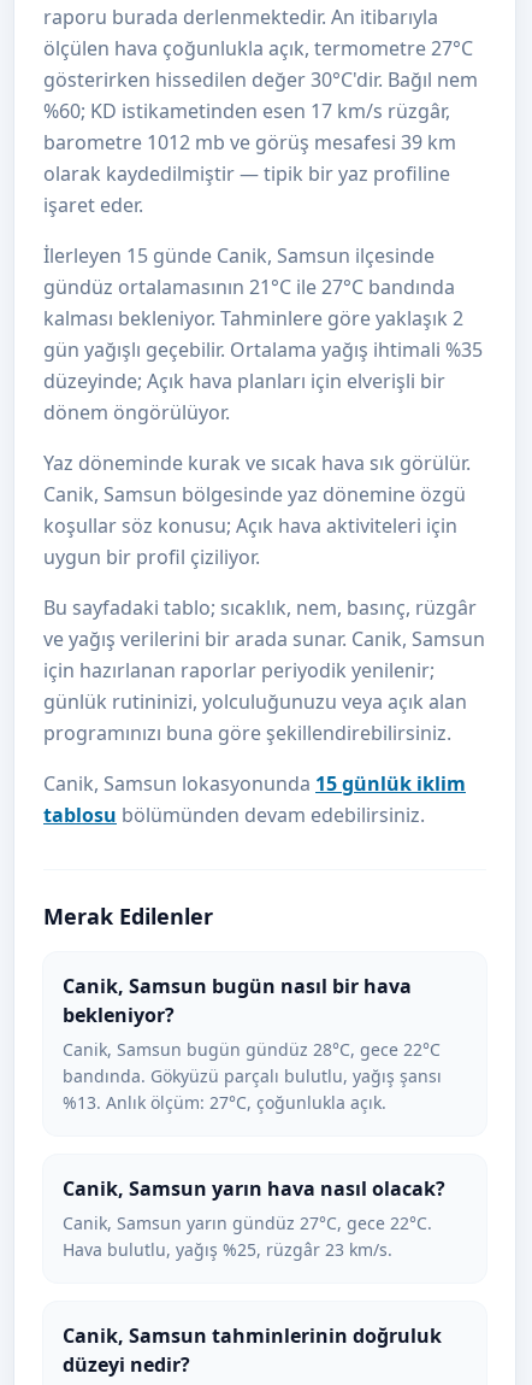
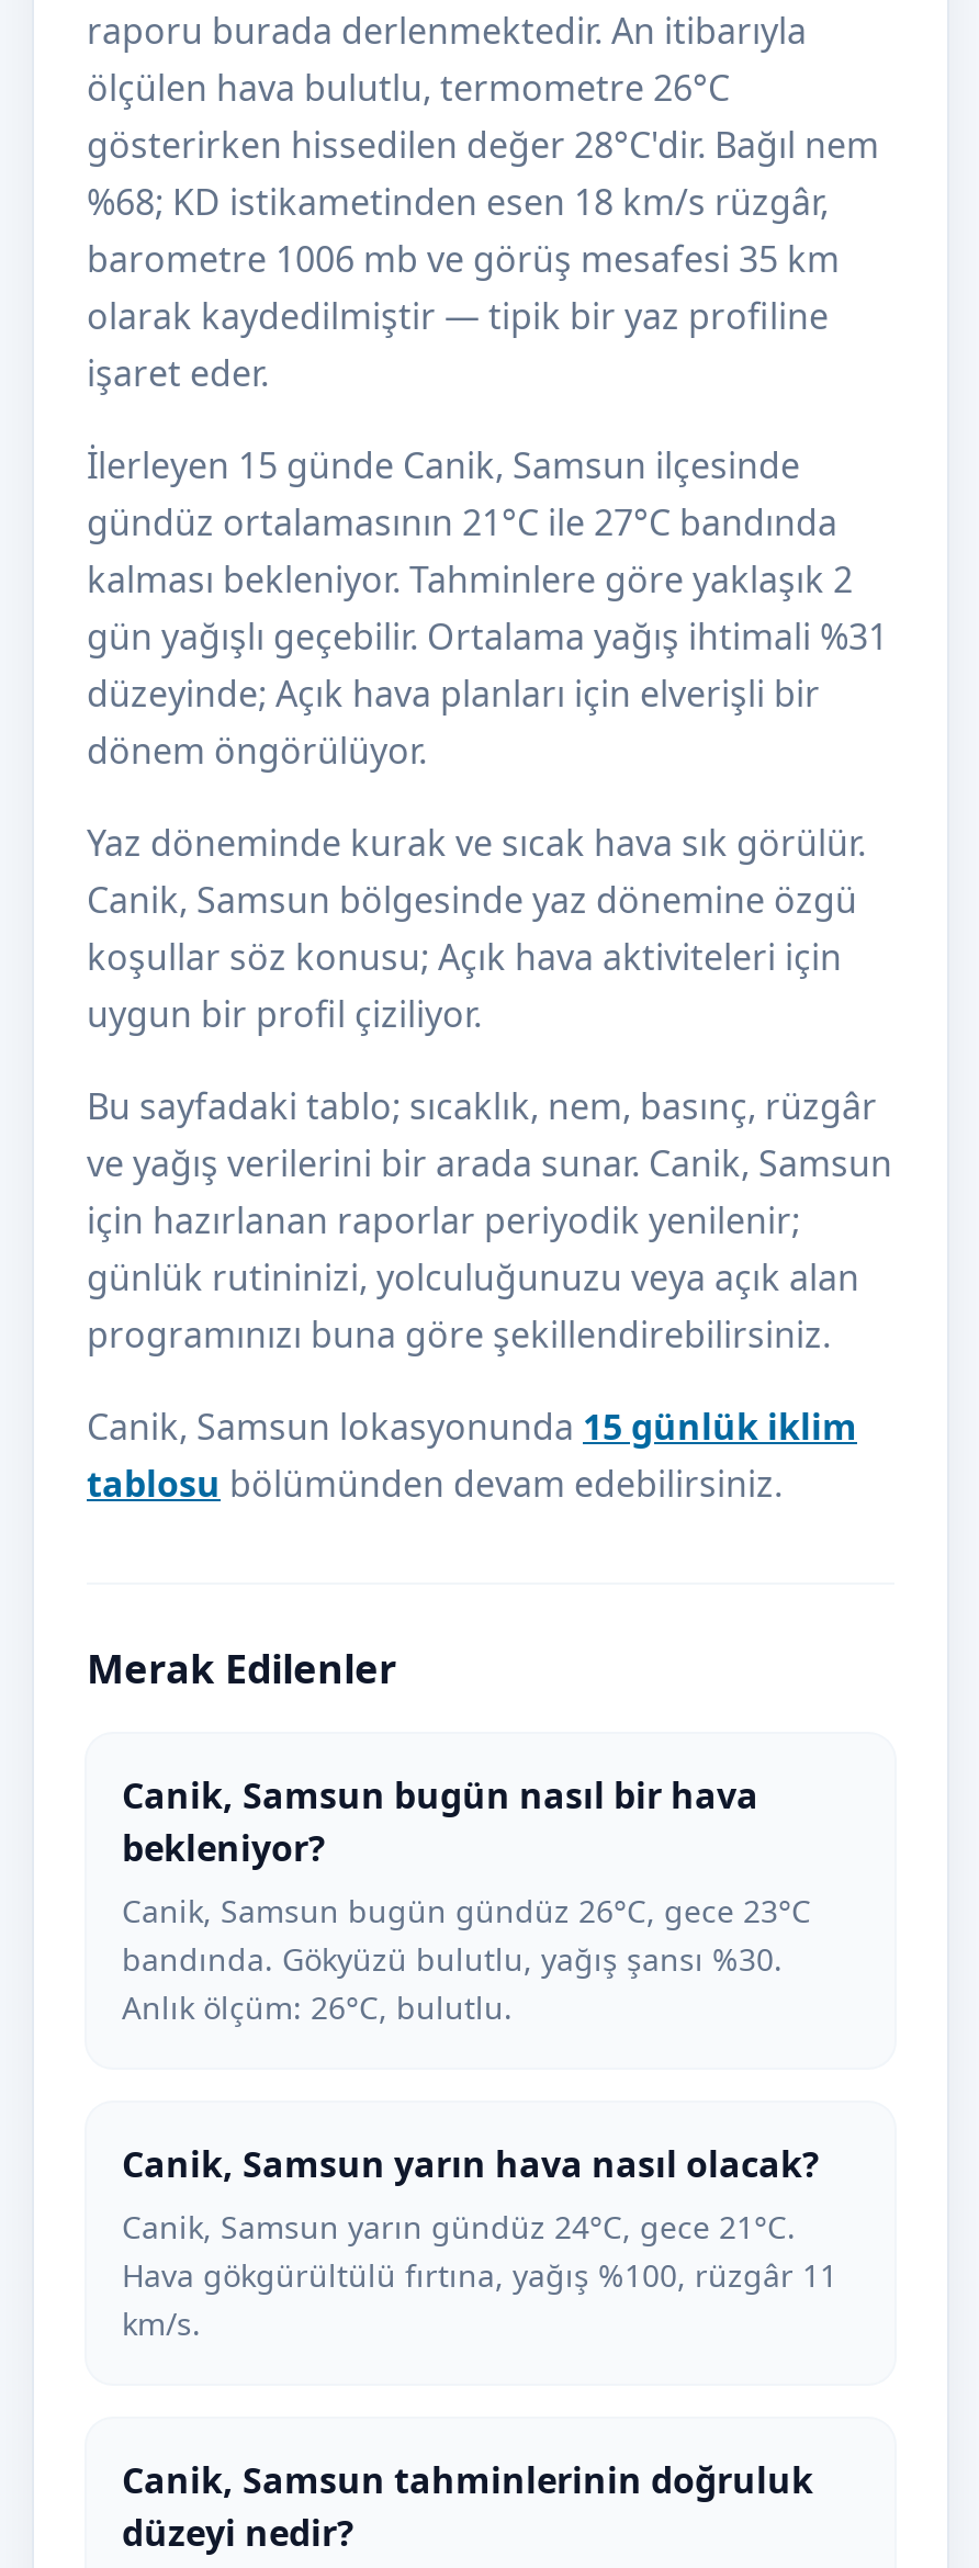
[43,35,478,155] ölçülen hava çoğunlukla açık, termometre 27°C | gösterirken hissedilen değer 30°C'dir. Bağıl nem | %60; KD istikametinden esen 17 km/s rüzgâr, | barometre 1012 mb ve görüş mesafesi 39 km -> [87,64,879,283] ölçülen hava bulutlu, termometre 26°C | gösterirken hissedilen değer 28°C'dir. Bağıl nem | %68; KD istikametinden esen 18 km/s rüzgâr, | barometre 1006 mb ve görüş mesafesi 35 km
[43,336,483,363] gün yağışlı geçebilir. Ortalama yağış ihtimali %35 -> [87,612,888,661] gün yağışlı geçebilir. Ortalama yağış ihtimali %31
[63,1038,442,1114] Canik, Samsun bugün gündüz 28°C, gece 22°C | bandında. Gökyüzü parçalı bulutlu, yağış şansı | %13. Anlık ölçüm: 27°C, çoğunlukla açık. -> [122,1890,811,2028] Canik, Samsun bugün gündüz 26°C, gece 23°C | bandında. Gökyüzü bulutlu, yağış şansı %30. | Anlık ölçüm: 26°C, bulutlu.
[63,1211,432,1261] Canik, Samsun yarın gündüz 27°C, gece 22°C. | Hava bulutlu, yağış %25, rüzgâr 23 km/s. -> [122,2206,837,2344] Canik, Samsun yarın gündüz 24°C, gece 21°C. | Hava gökgürültülü fırtına, yağış %100, rüzgâr 11 | km/s.

